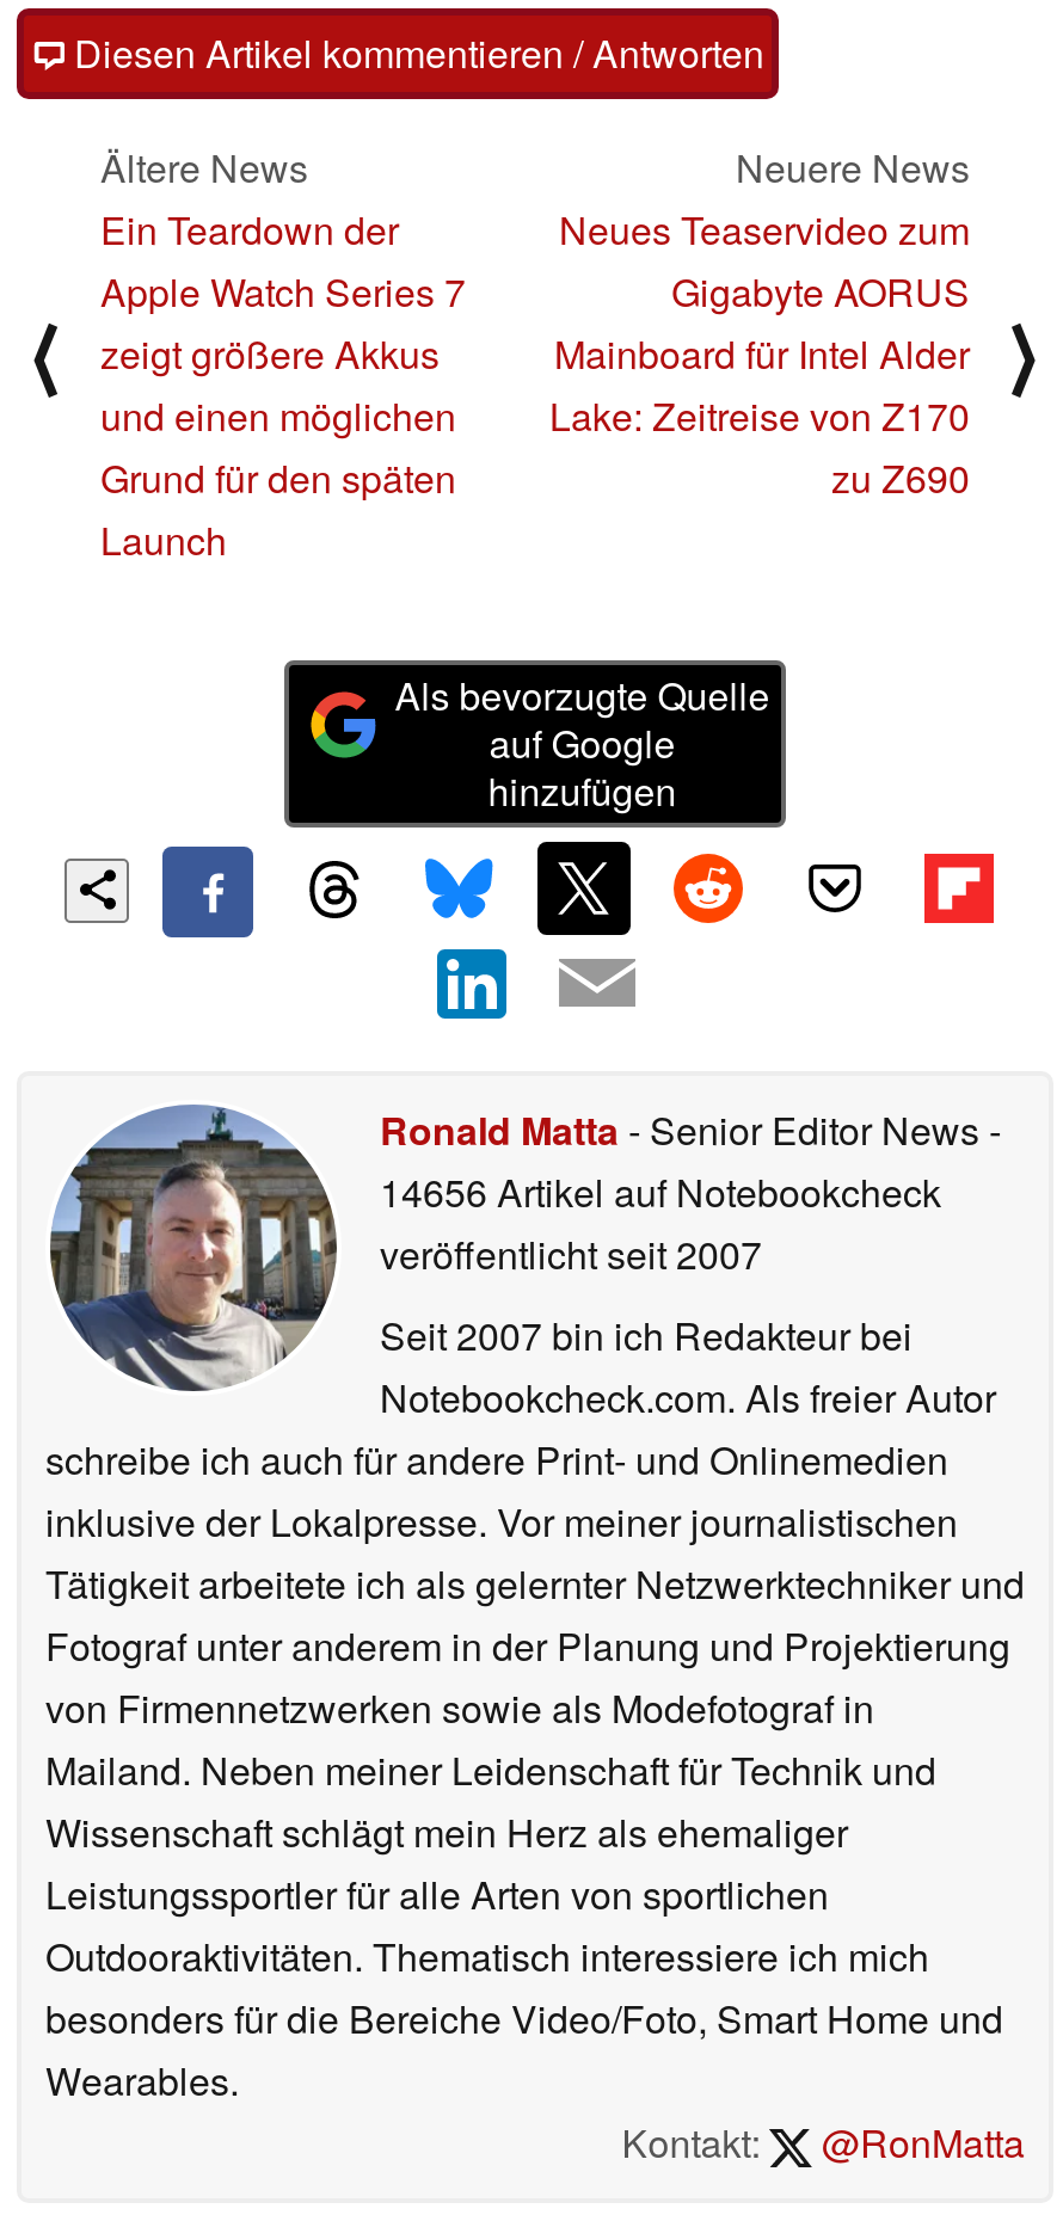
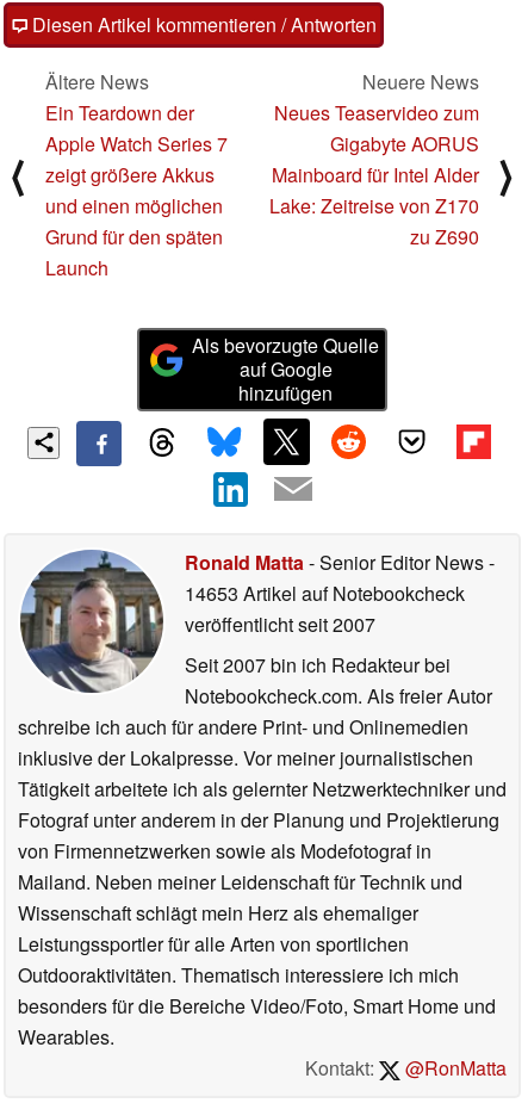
[380,1164,941,1218] 14656 Artikel auf Notebookcheck -> [185,579,465,607] 14653 Artikel auf Notebookcheck

